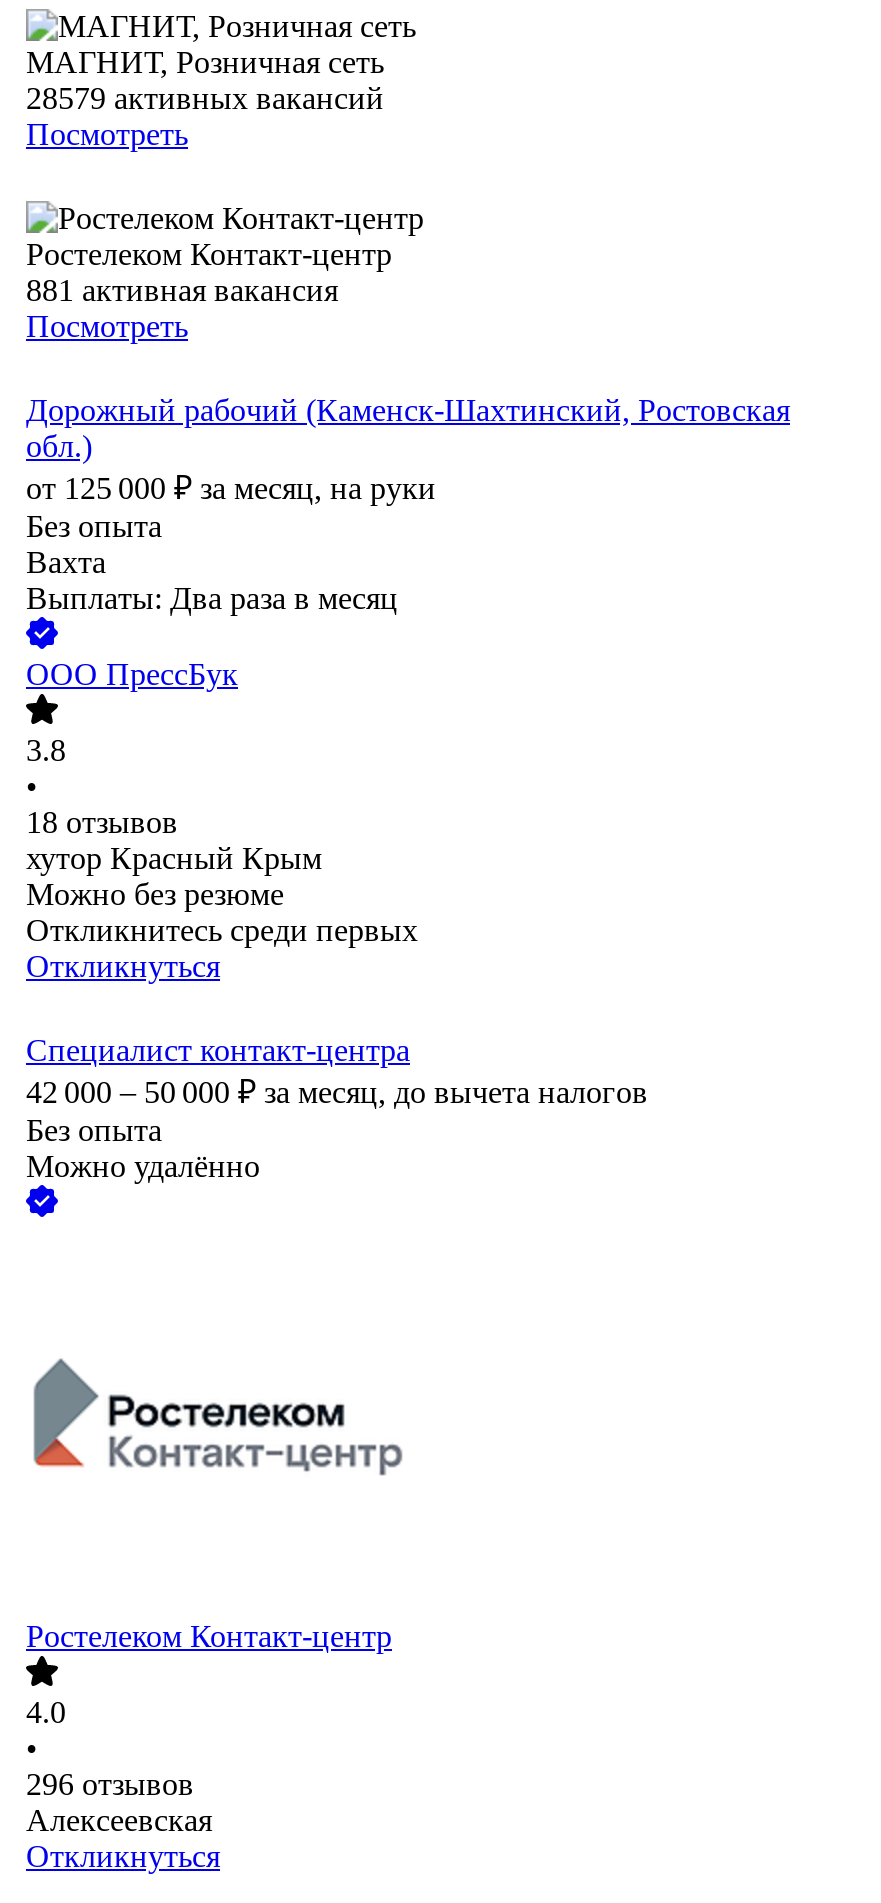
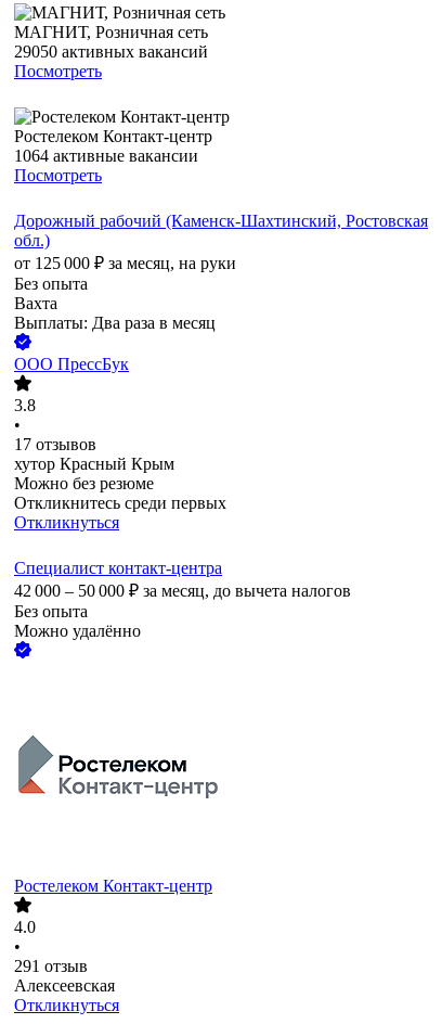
[26,82,384,116] 28579 активных вакансий -> [14,43,208,61] 29050 активных вакансий
[26,274,338,308] 881 активная вакансия -> [14,147,198,165] 1064 активные вакансии
[26,806,178,840] 18 отзывов -> [14,435,96,454] 17 отзывов
[26,1768,194,1802] 296 отзывов -> [14,957,88,976] 291 отзыв

